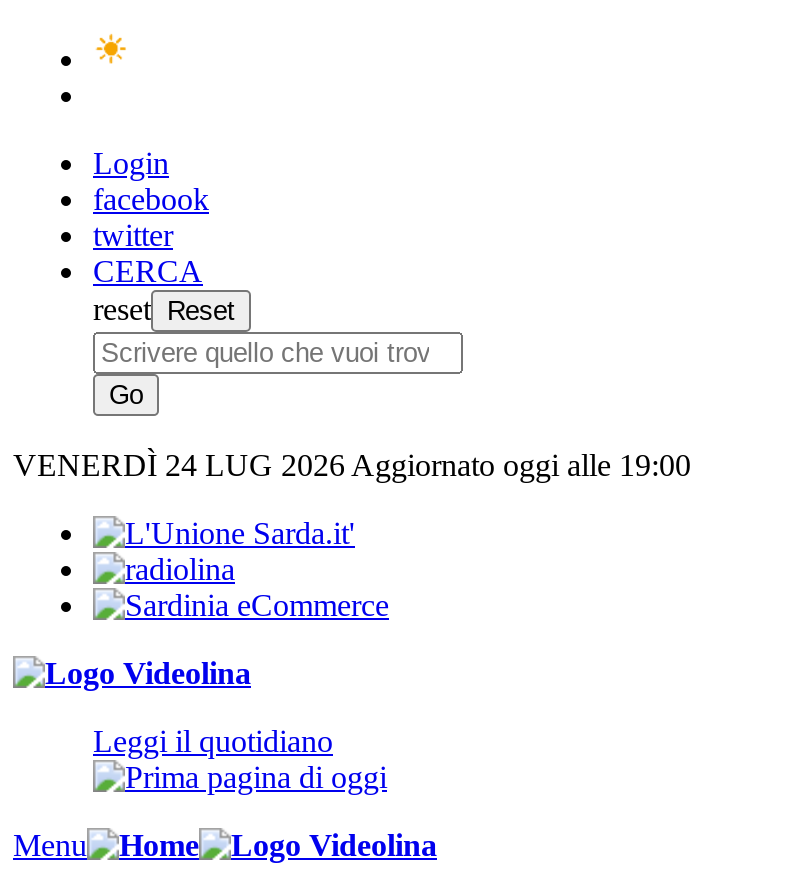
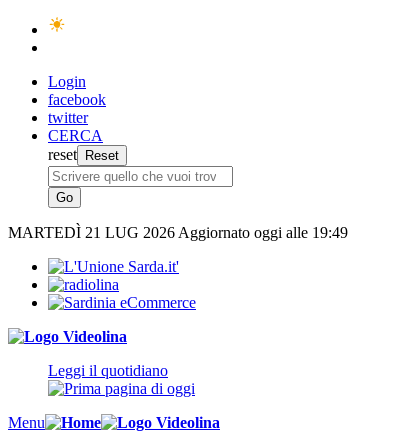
[13,448,691,482] VENERDÌ 24 LUG 2026 Aggiornato oggi alle 19:00 -> [8,224,348,241] MARTEDÌ 21 LUG 2026 Aggiornato oggi alle 19:49

